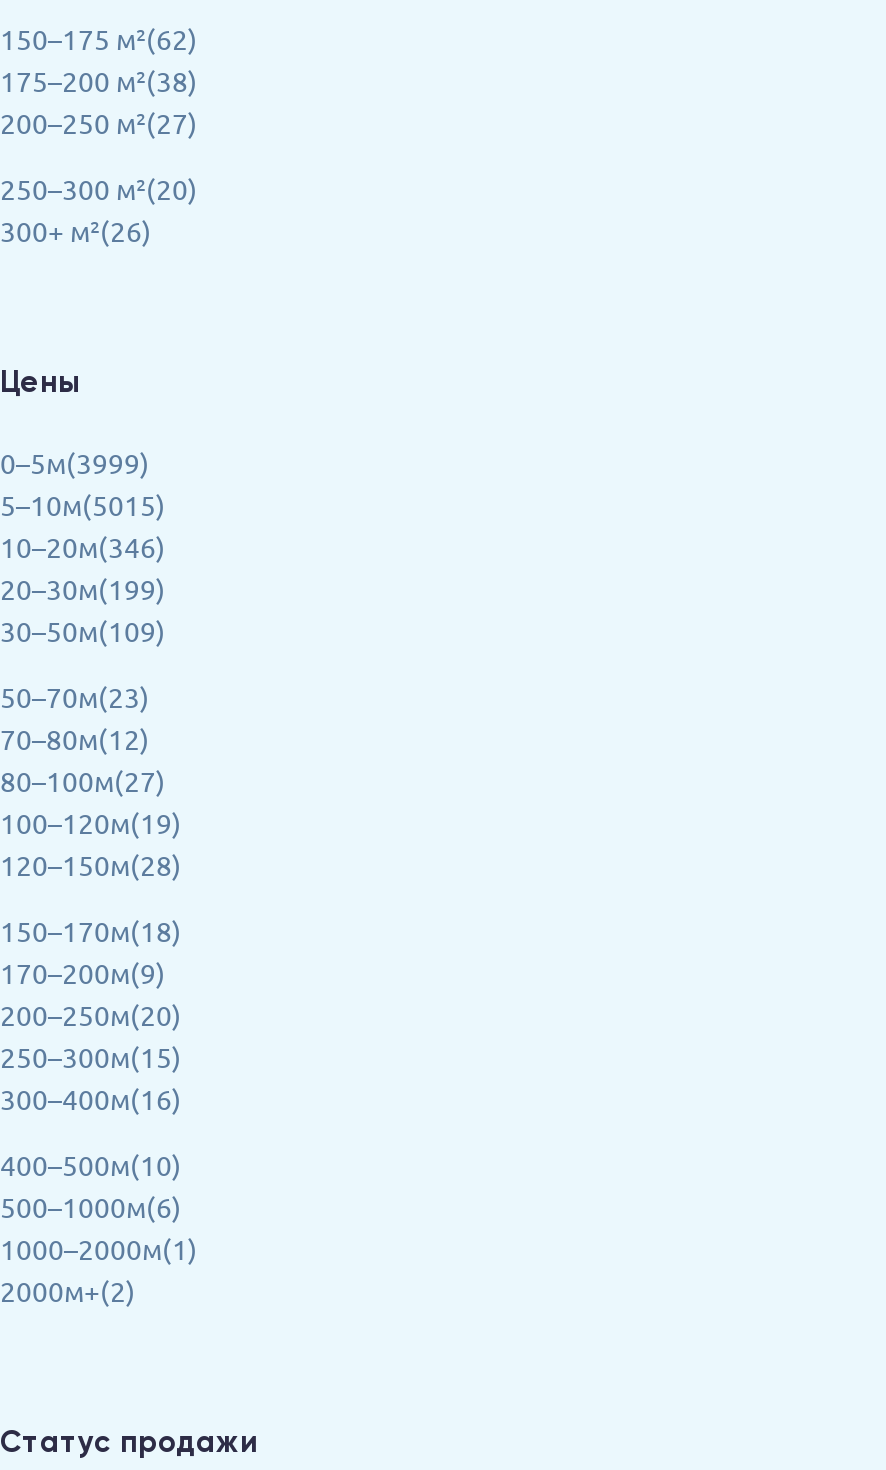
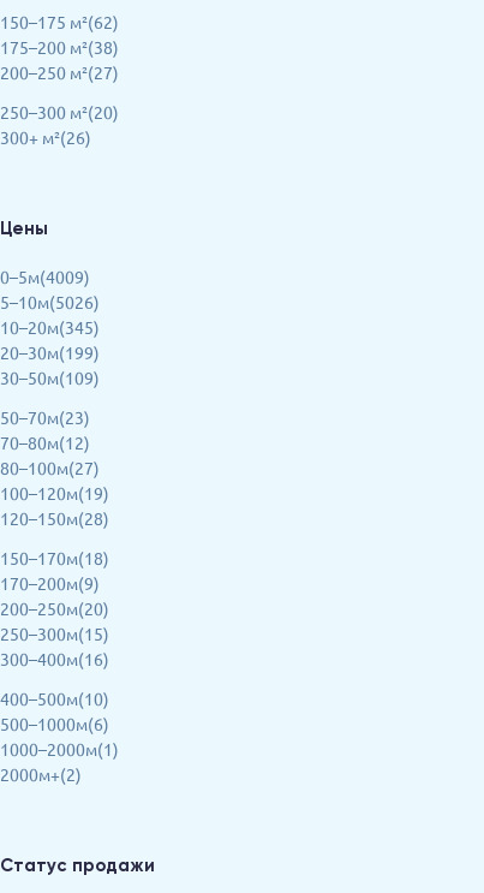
[0,444,166,564] 0–5м(3999) | 5–10м(5015) | 10–20м(346) -> [0,266,100,338] 0–5м(4009) | 5–10м(5026) | 10–20м(345)

